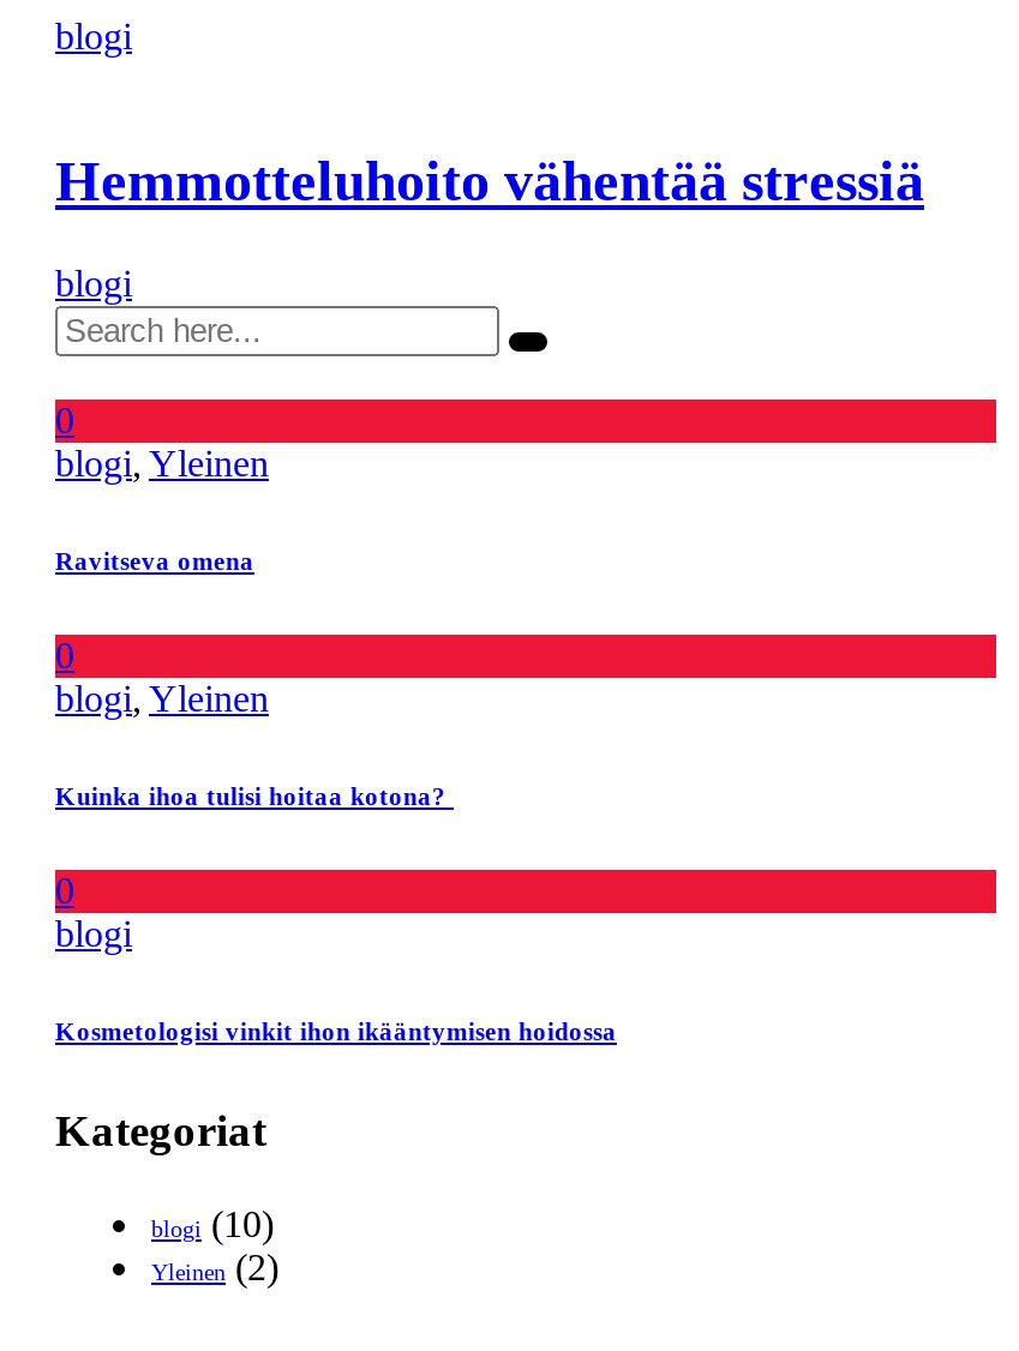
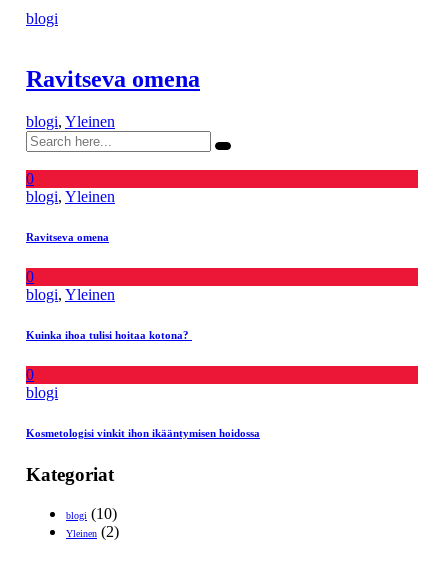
[55,149,924,212] Hemmotteluhoito vähentää stressiä -> [26,66,200,92] Ravitseva omena
[55,262,132,303] blogi -> [26,113,115,130] blogi,Yleinen

